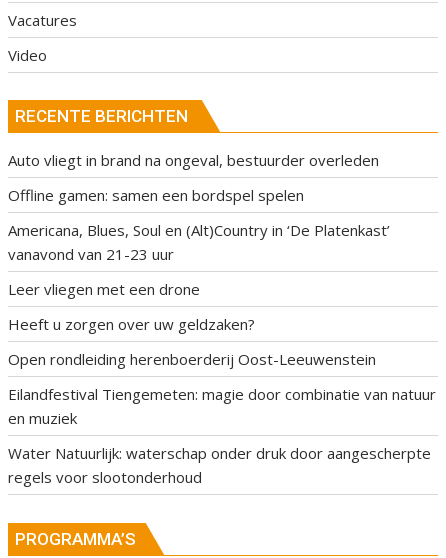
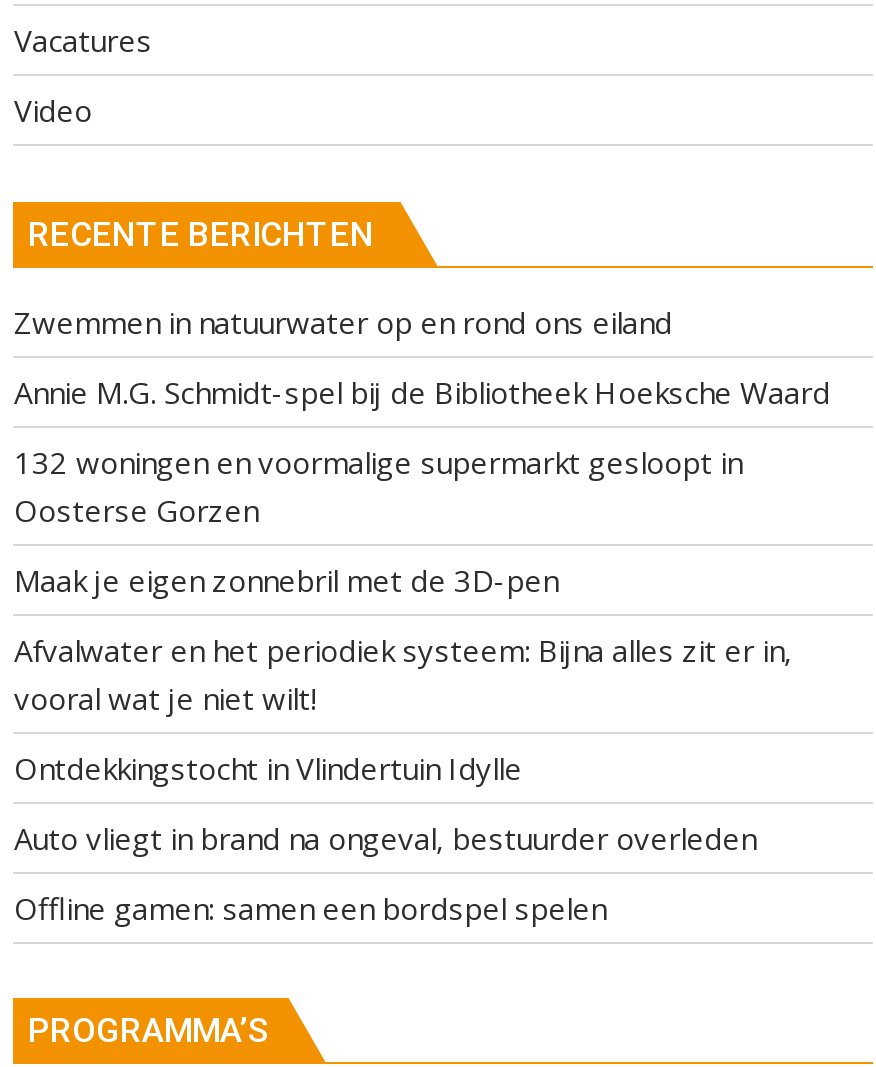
none -> [14,301,830,787] Zwemmen in natuurwater op en rond ons eiland | Annie M.G. Schmidt-spel bij de Bibliotheek Hoeksche Waard | 132 woningen en voormalige supermarkt gesloopt in | Oosterse Gorzen | Maak je eigen zonnebril met de 3D-pen | Afvalwater en het periodiek systeem: Bijna alles zit er in, | vooral wat je niet wilt! | Ontdekkingstocht in Vlindertuin Idylle
moved [8,150,379,205] -> [14,817,756,927]: Auto vliegt in brand na ongeval, bestuurder overleden | Offline gamen: samen een bordspel spelen
[8,220,436,487] Americana, Blues, Soul en (Alt)Country in ‘De Platenkast’ | vanavond van 21-23 uur | Leer vliegen met een drone | Heeft u zorgen over uw geldzaken? | Open rondleiding herenboerderij Oost-Leeuwenstein | Eilandfestival Tiengemeten: magie door combinatie van natuur | en muziek | Water Natuurlijk: waterschap onder druk door aangescherpte | regels voor slootonderhoud -> none

